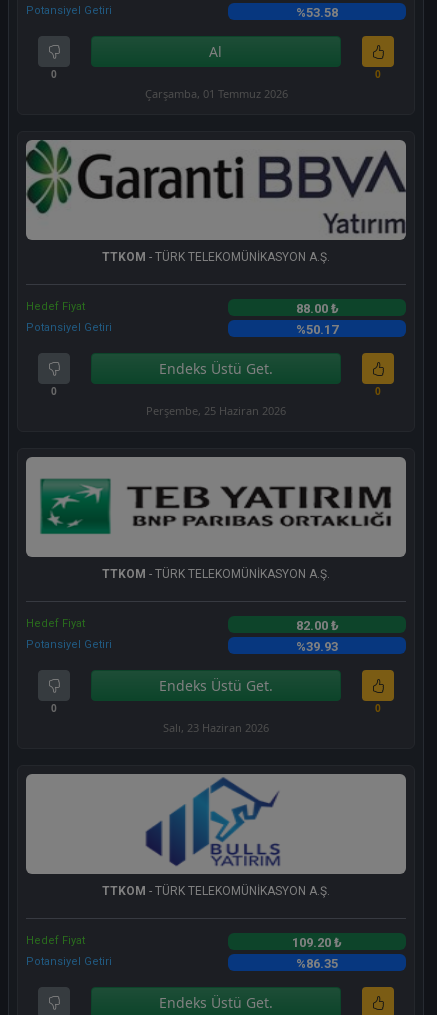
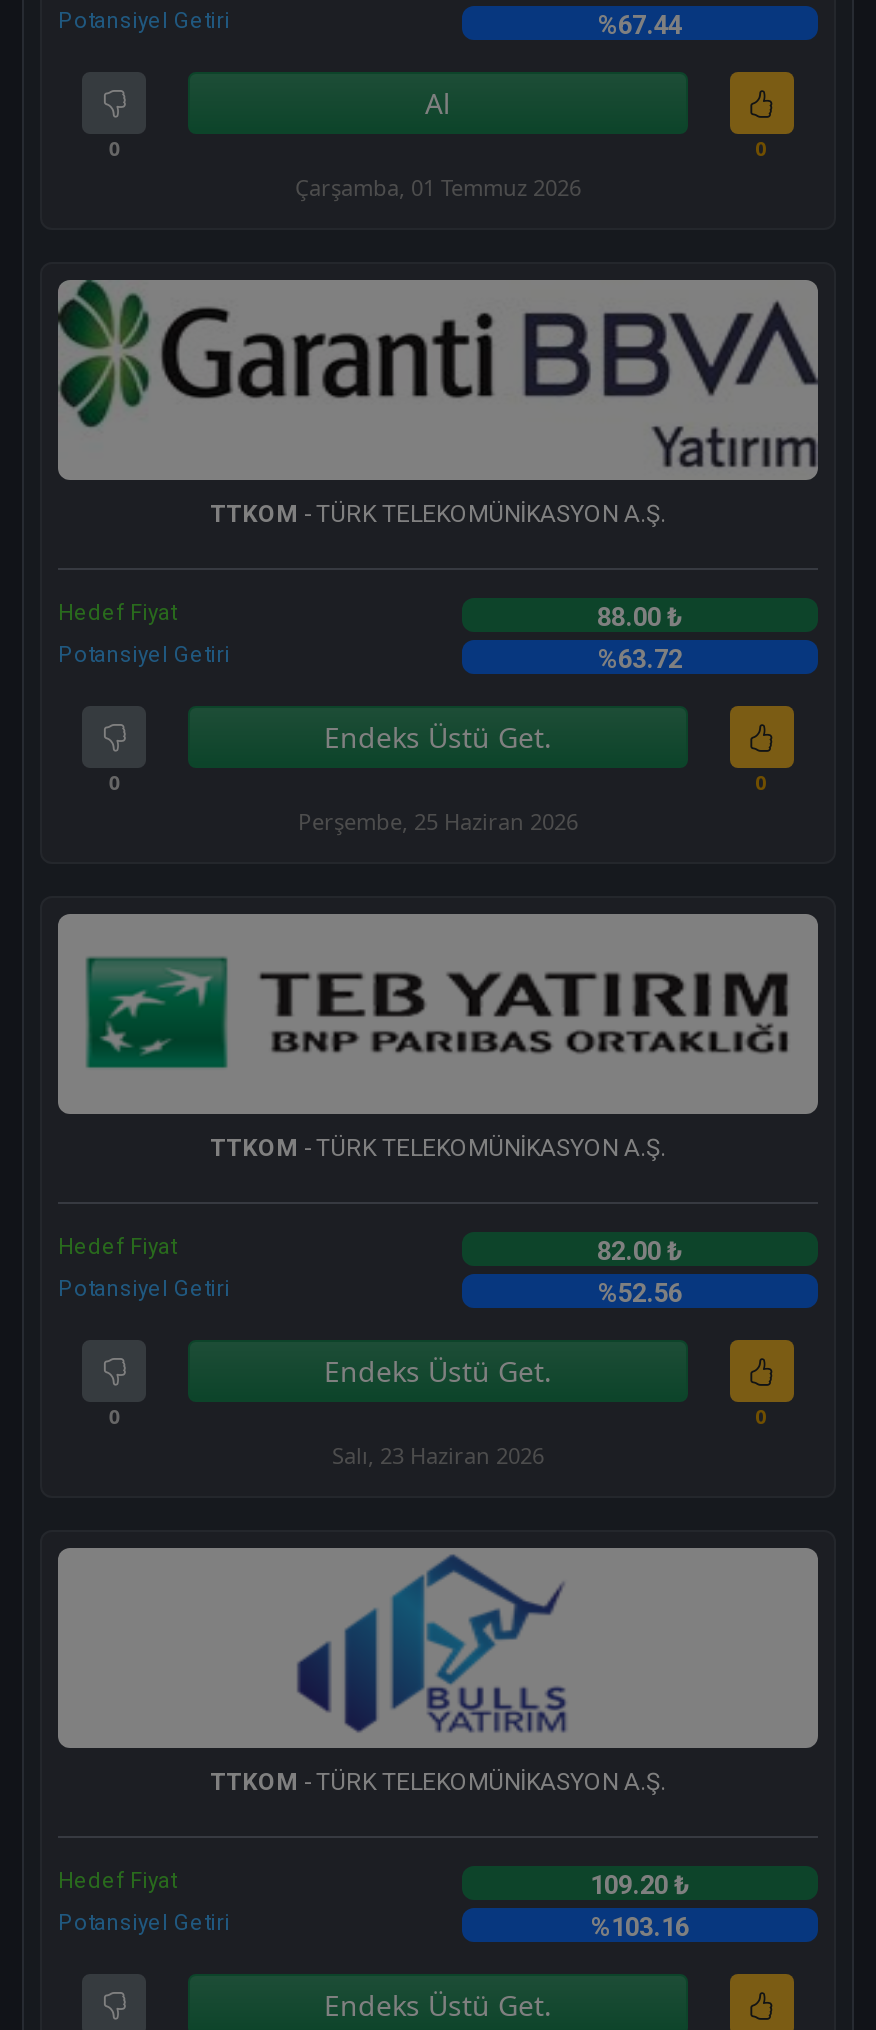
[296,5,338,20] %53.58 -> [598,10,682,40] %67.44
[296,322,338,337] %50.17 -> [598,644,682,674] %63.72
[296,639,338,654] %39.93 -> [598,1278,682,1308] %52.56
[296,956,338,971] %86.35 -> [591,1912,689,1942] %103.16

